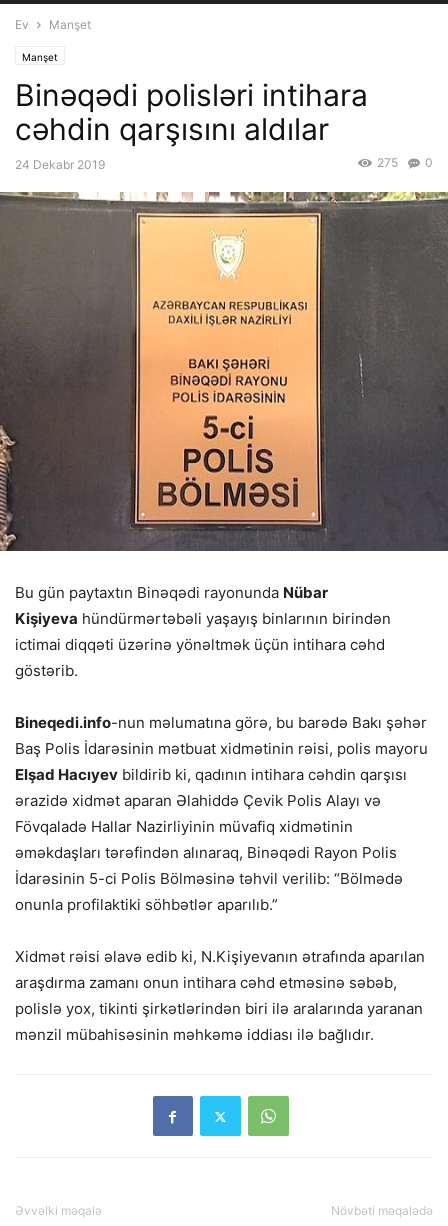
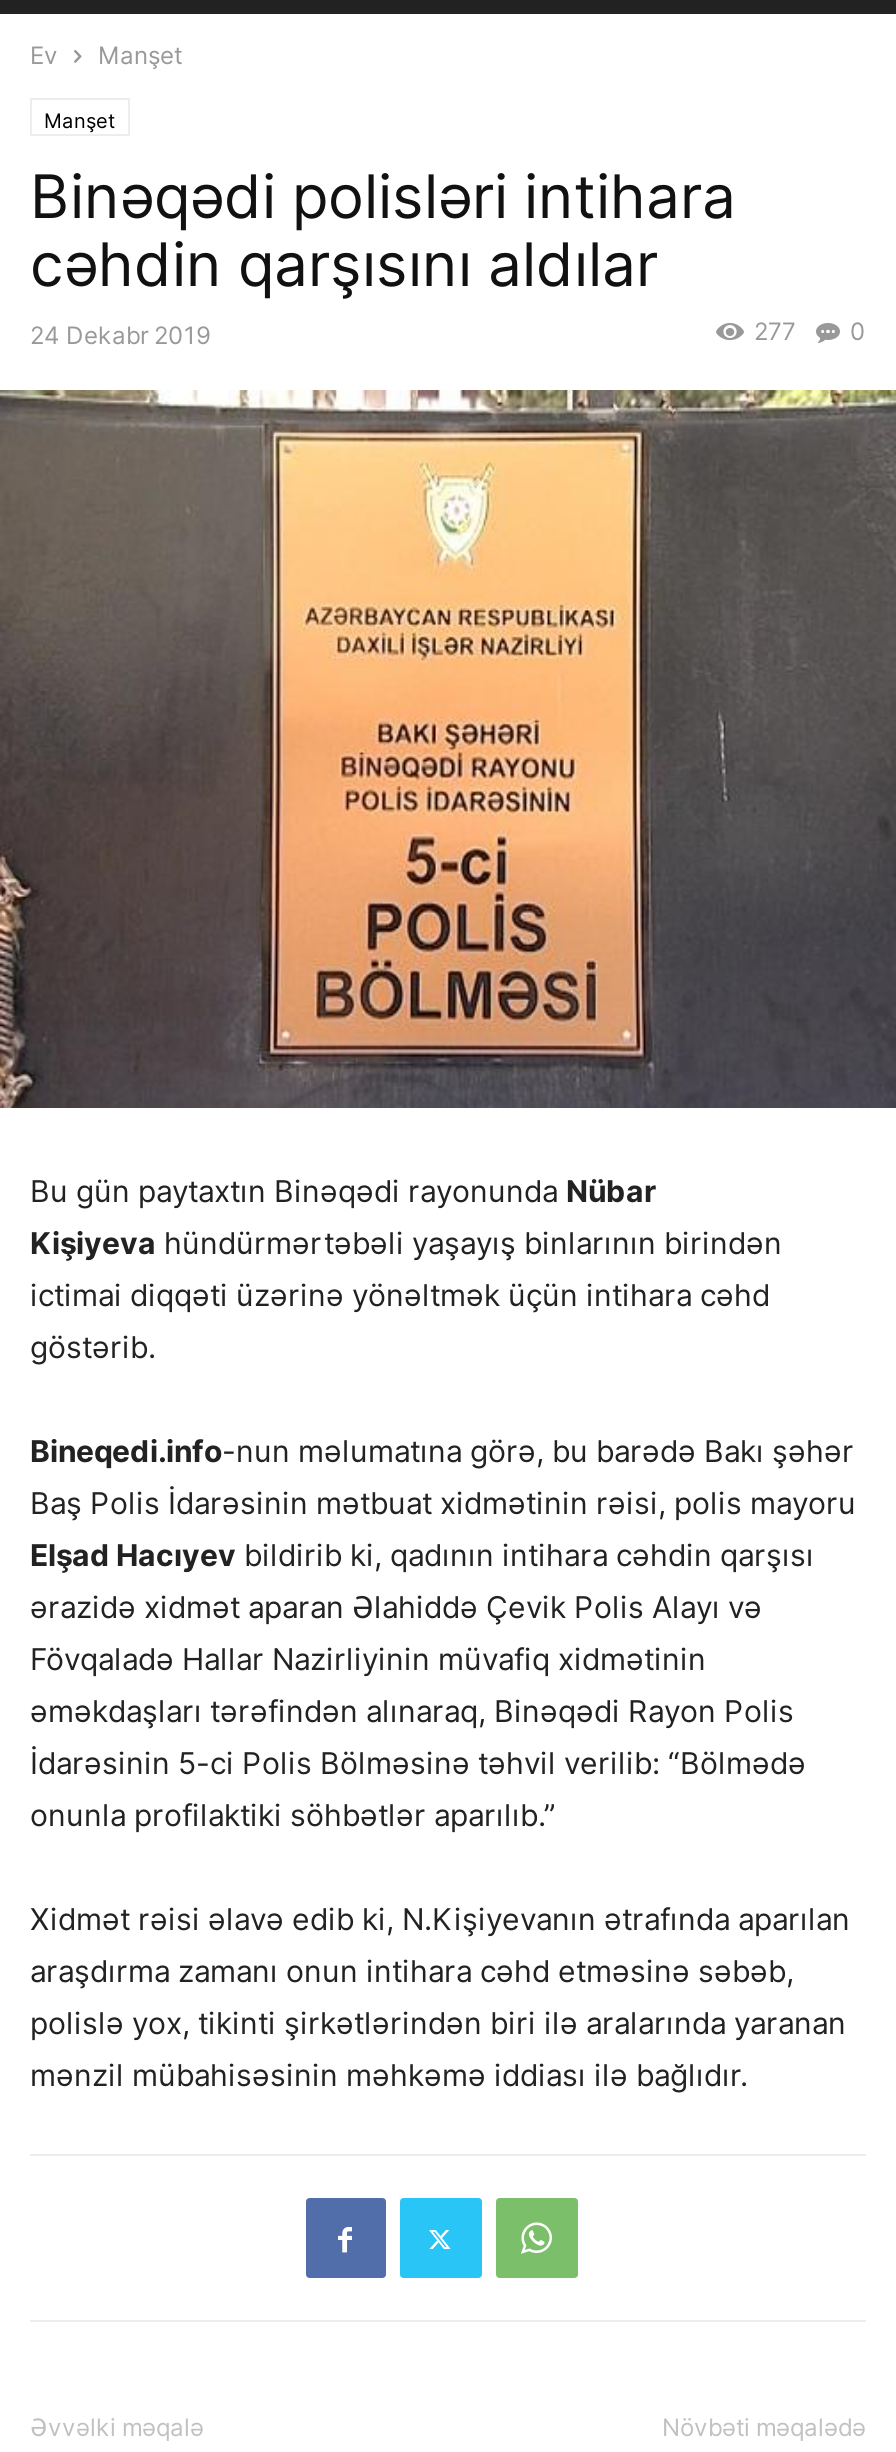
[377,155,433,170] 275 0 -> [754,316,866,346] 277 0

